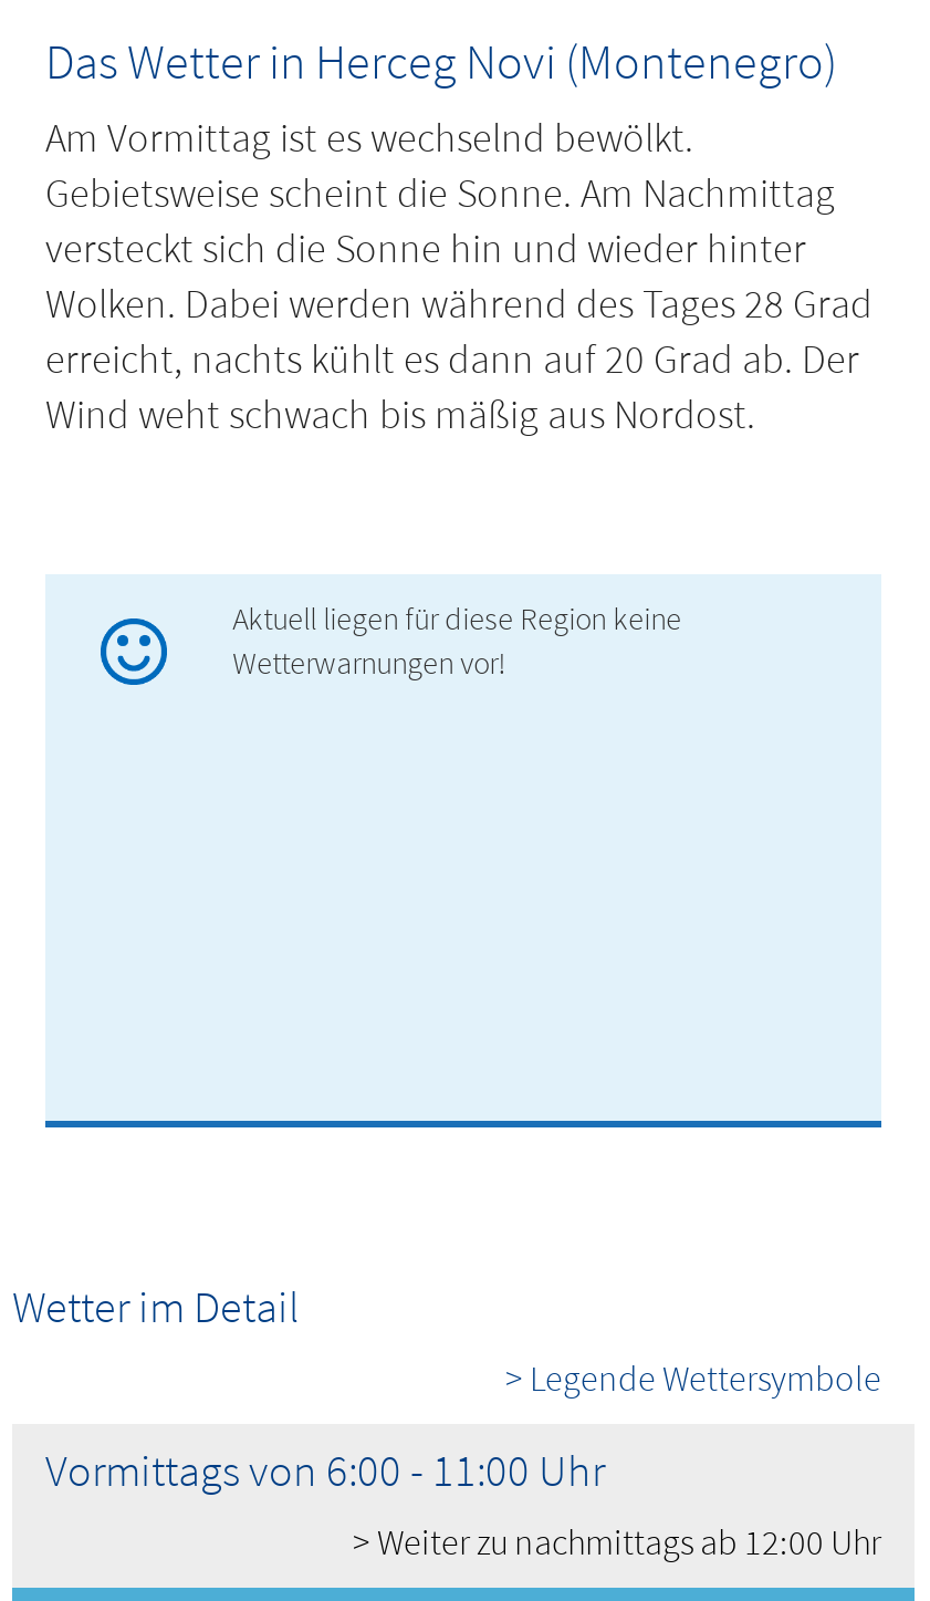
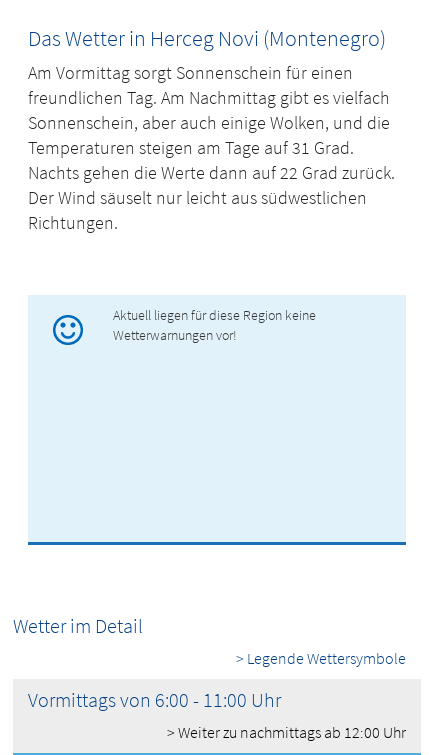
[45,112,872,440] Am Vormittag ist es wechselnd bewölkt. | Gebietsweise scheint die Sonne. Am Nachmittag | versteckt sich die Sonne hin und wieder hinter | Wolken. Dabei werden während des Tages 28 Grad | erreicht, nachts kühlt es dann auf 20 Grad ab. Der | Wind weht schwach bis mäßig aus Nordost. -> [28,61,395,234] Am Vormittag sorgt Sonnenschein für einen | freundlichen Tag. Am Nachmittag gibt es vielfach | Sonnenschein, aber auch einige Wolken, und die | Temperaturen steigen am Tage auf 31 Grad. | Nachts gehen die Werte dann auf 22 Grad zurück. | Der Wind säuselt nur leicht aus südwestlichen | Richtungen.

